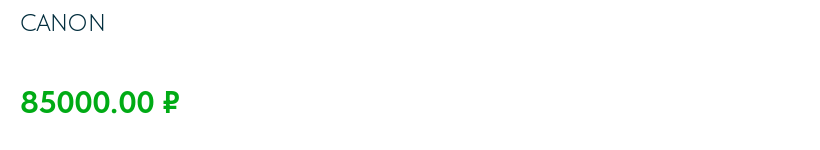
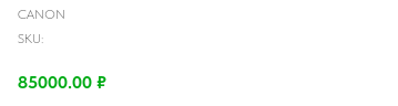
none -> [18,31,43,46] SKU:

